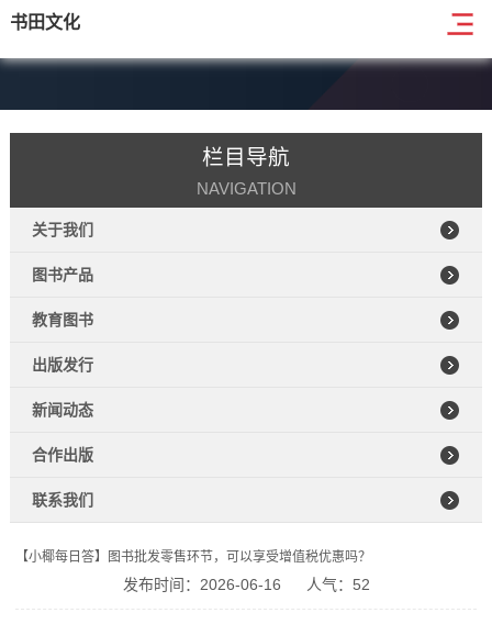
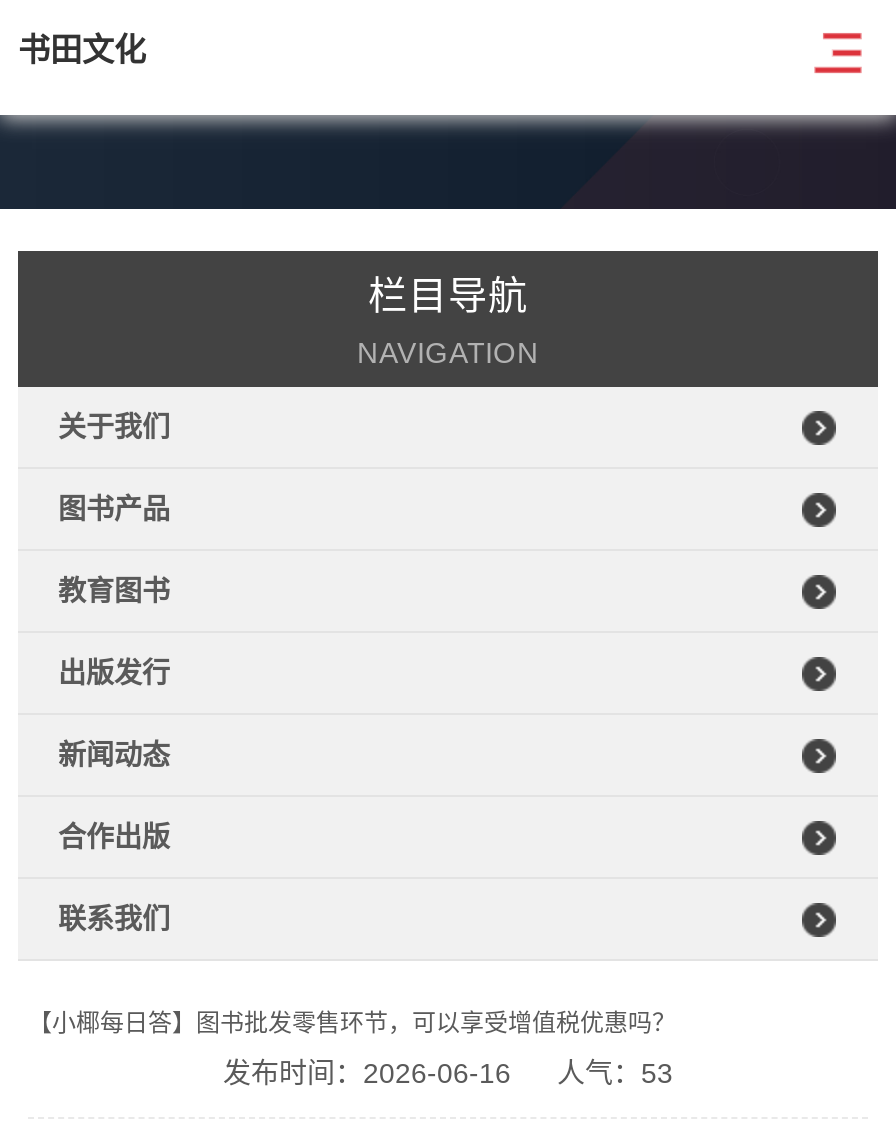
[122,575,370,593] 发布时间：2026-06-16 人气：52 -> [223,1056,673,1088] 发布时间：2026-06-16 人气：53

